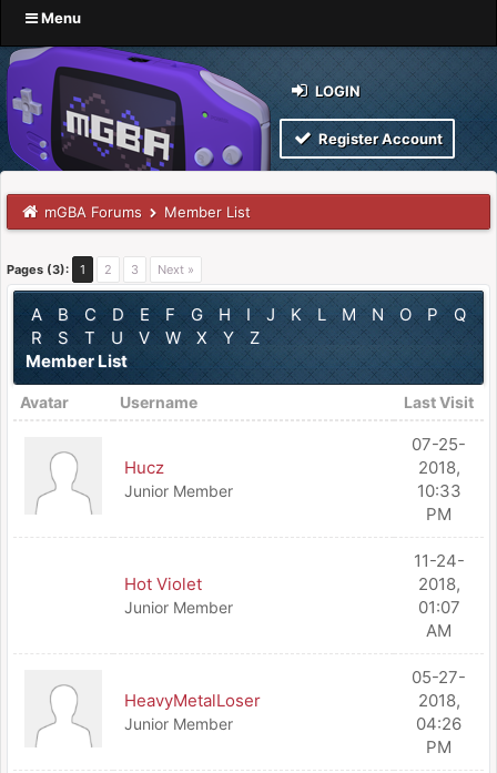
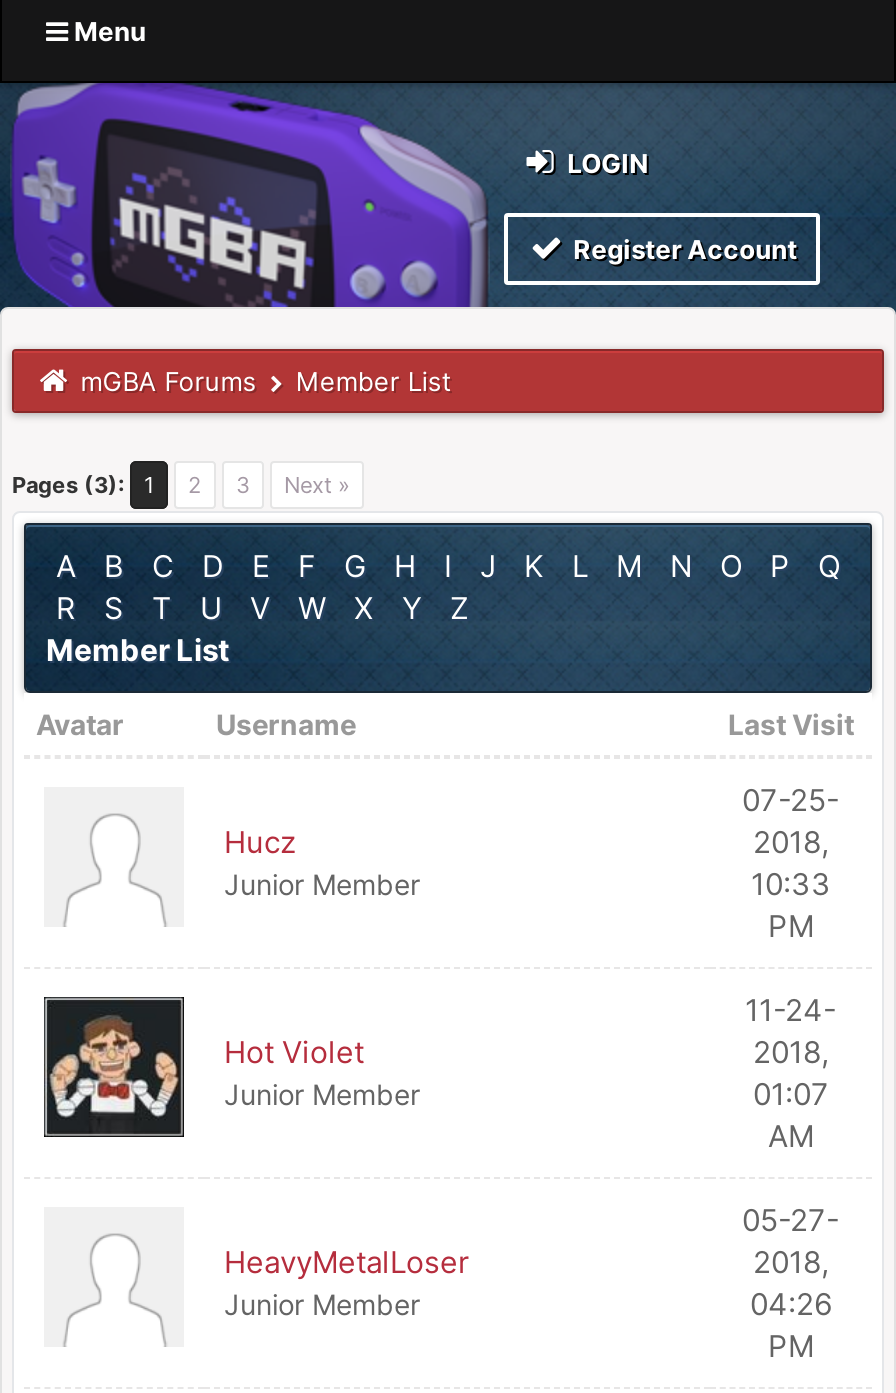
none -> [42,995,186,1139] [image]

